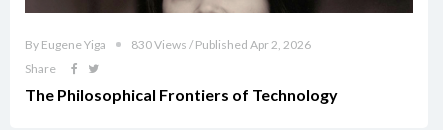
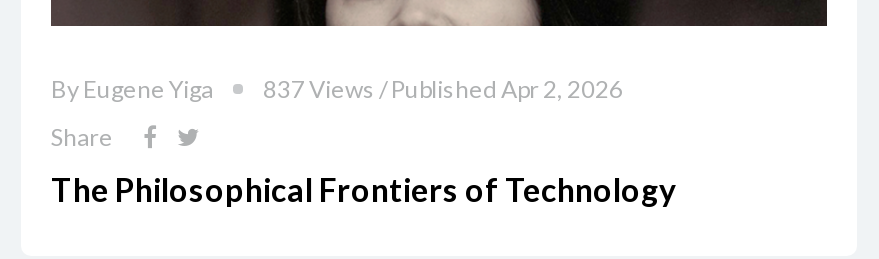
[131,37,311,52] 830 Views / Published Apr 2, 2026 -> [263,73,623,103] 837 Views / Published Apr 2, 2026

